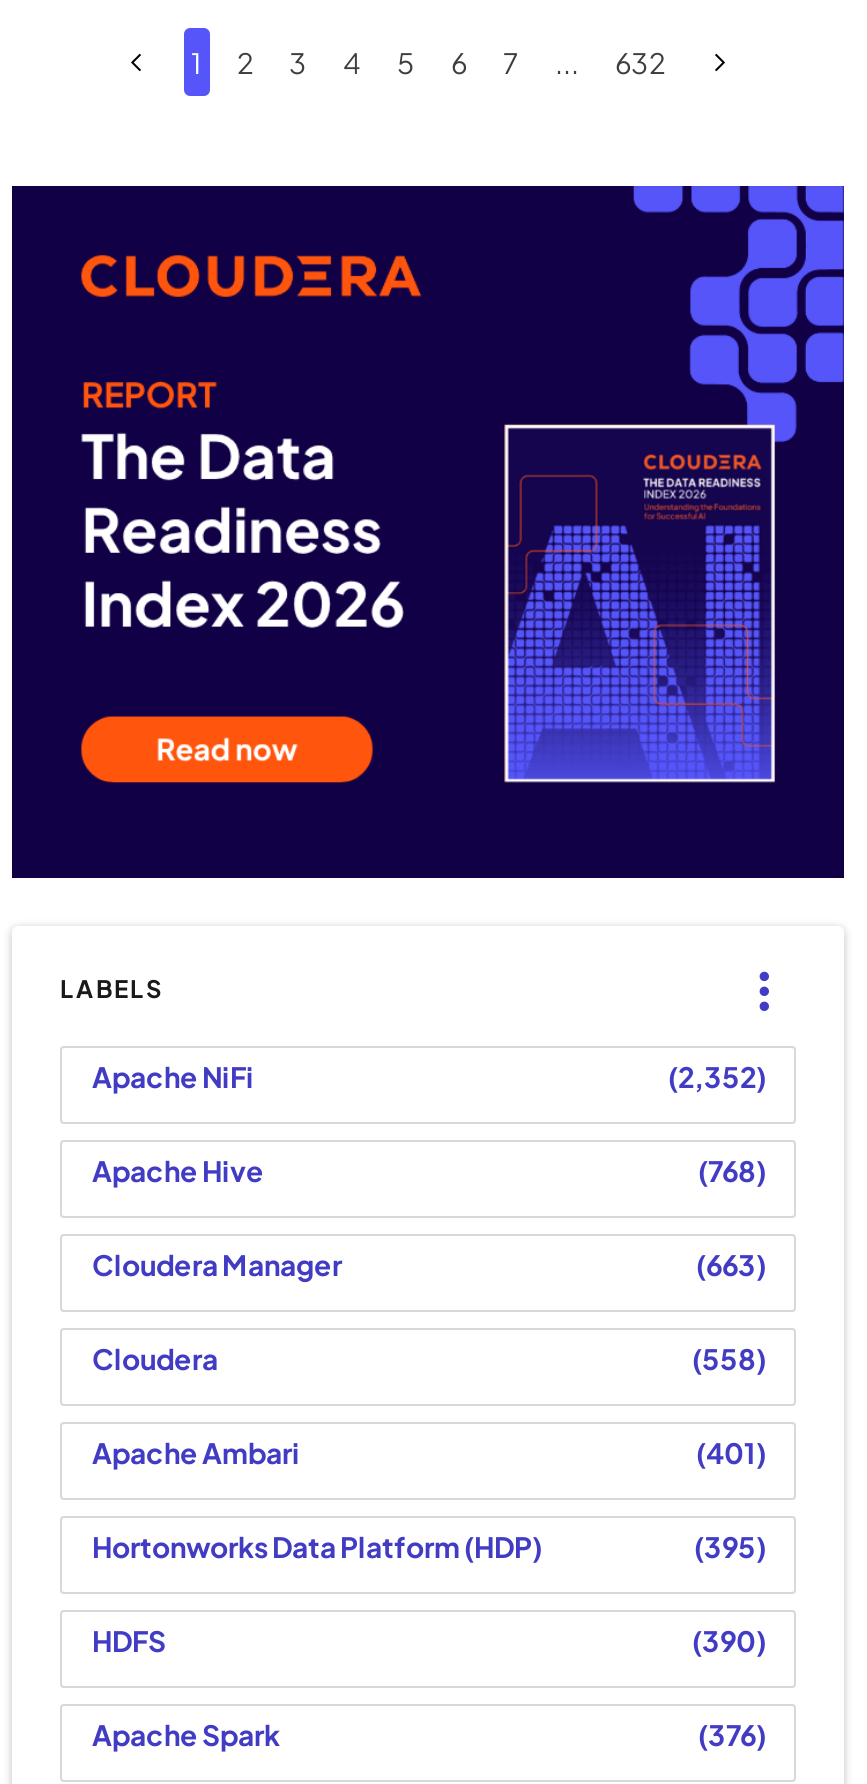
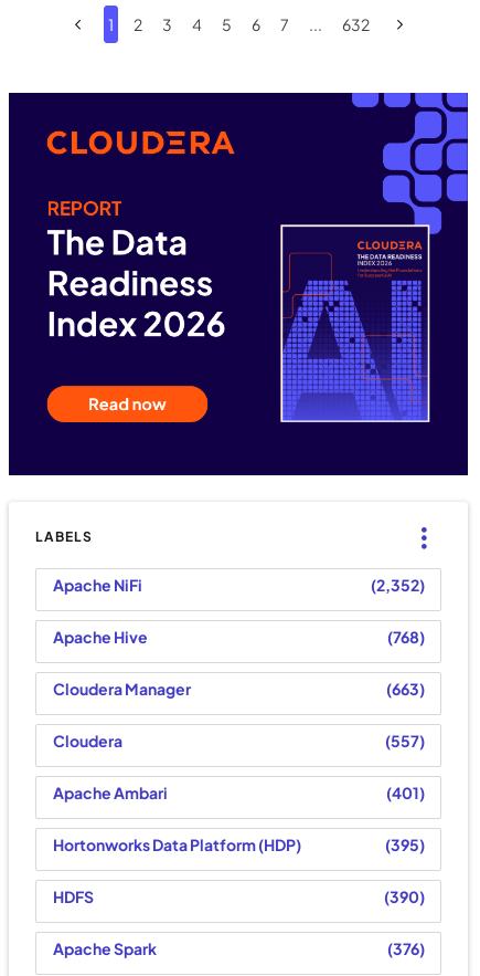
[702,1340,756,1376] 558 -> [391,731,419,751] 557

